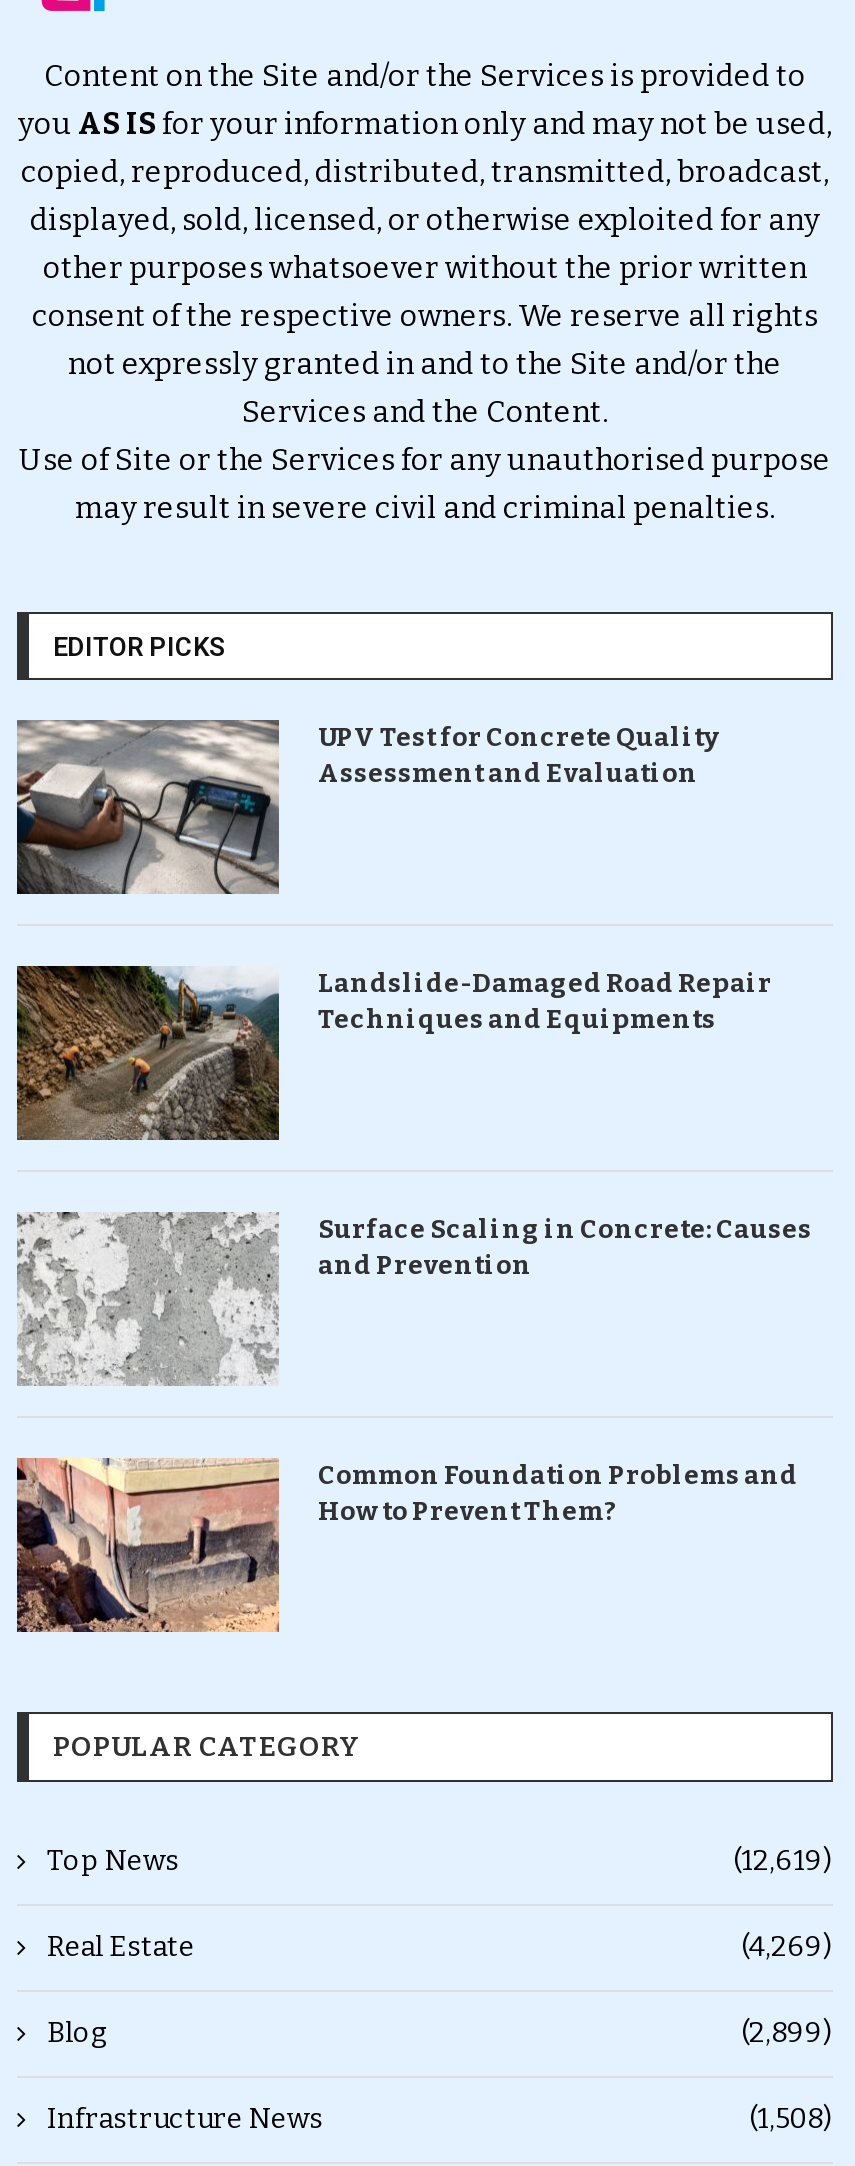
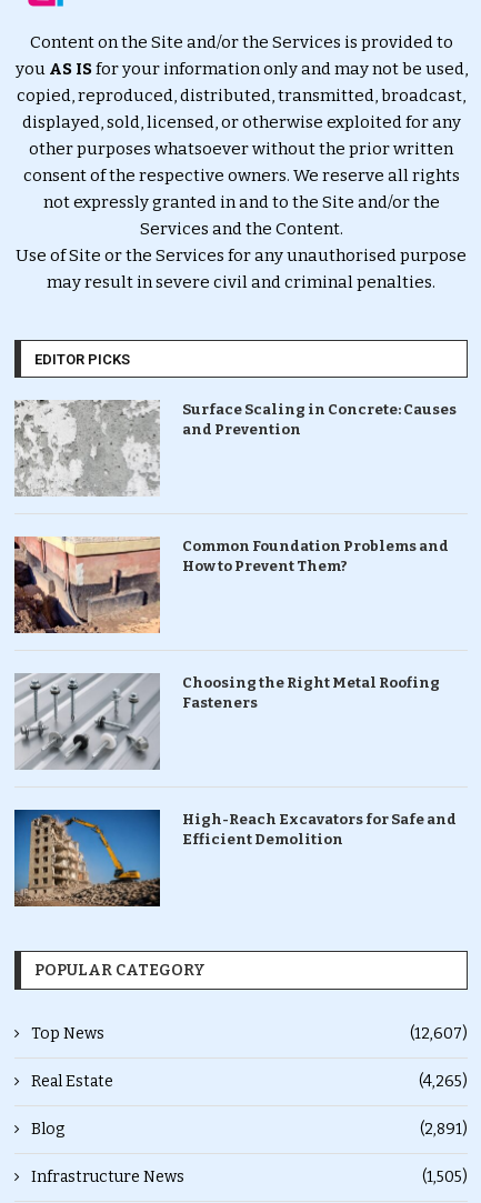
[15,718,718,896] [image] | UPV Test for Concrete Quality | Assessment and Evaluation -> none
[15,964,772,1142] [image] | Landslide-Damaged Road Repair | Techniques and Equipments -> none
moved [15,1210,812,1525] -> [13,399,456,574]: [image] | Surface Scaling in Concrete: Causes | and Prevention | Common Foundation Problems and | How to Prevent Them?
moved [13,1454,283,1636] -> [12,534,162,635]: [image]
none -> [13,809,456,908] [image] | High-Reach Excavators for Safe and | Efficient Demolition
none -> [14,672,439,771] [image] | Choosing the Right Metal Roofing | Fasteners
[733,1843,833,1877] (12,619) -> [410,1024,468,1043] (12,607)
[741,1929,833,1963] (4,269) -> [419,1072,468,1090] (4,265)
[741,2015,833,2049] (2,899) -> [420,1119,468,1138] (2,891)
[749,2101,833,2135] (1,508) -> [422,1167,468,1186] (1,505)

